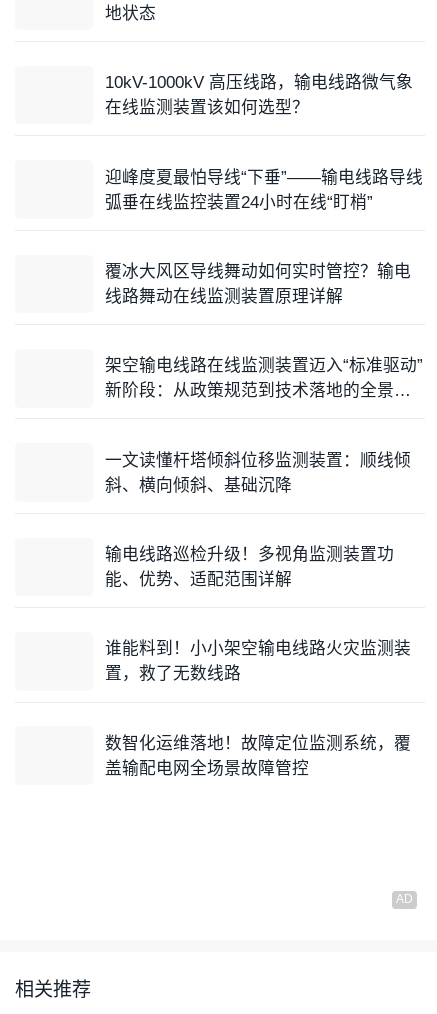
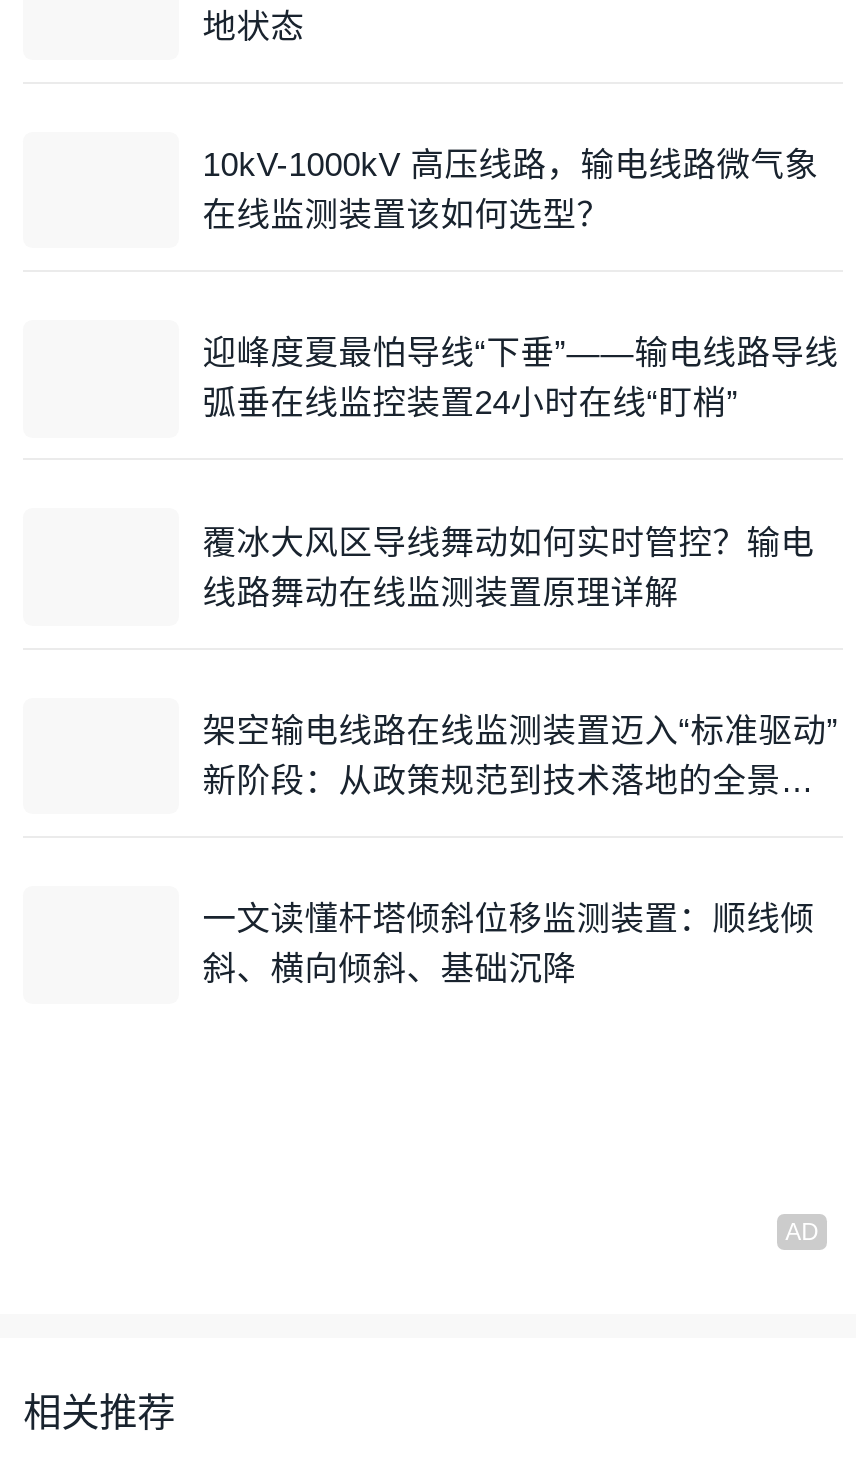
[105,545,394,589] 输电线路巡检升级！多视角监测装置功 | 能、优势、适配范围详解 -> none
[105,639,411,683] 谁能料到！小小架空输电线路火灾监测装 | 置，救了无数线路 -> none
[105,734,411,778] 数智化运维落地！故障定位监测系统，覆 | 盖输配电网全场景故障管控 -> none

